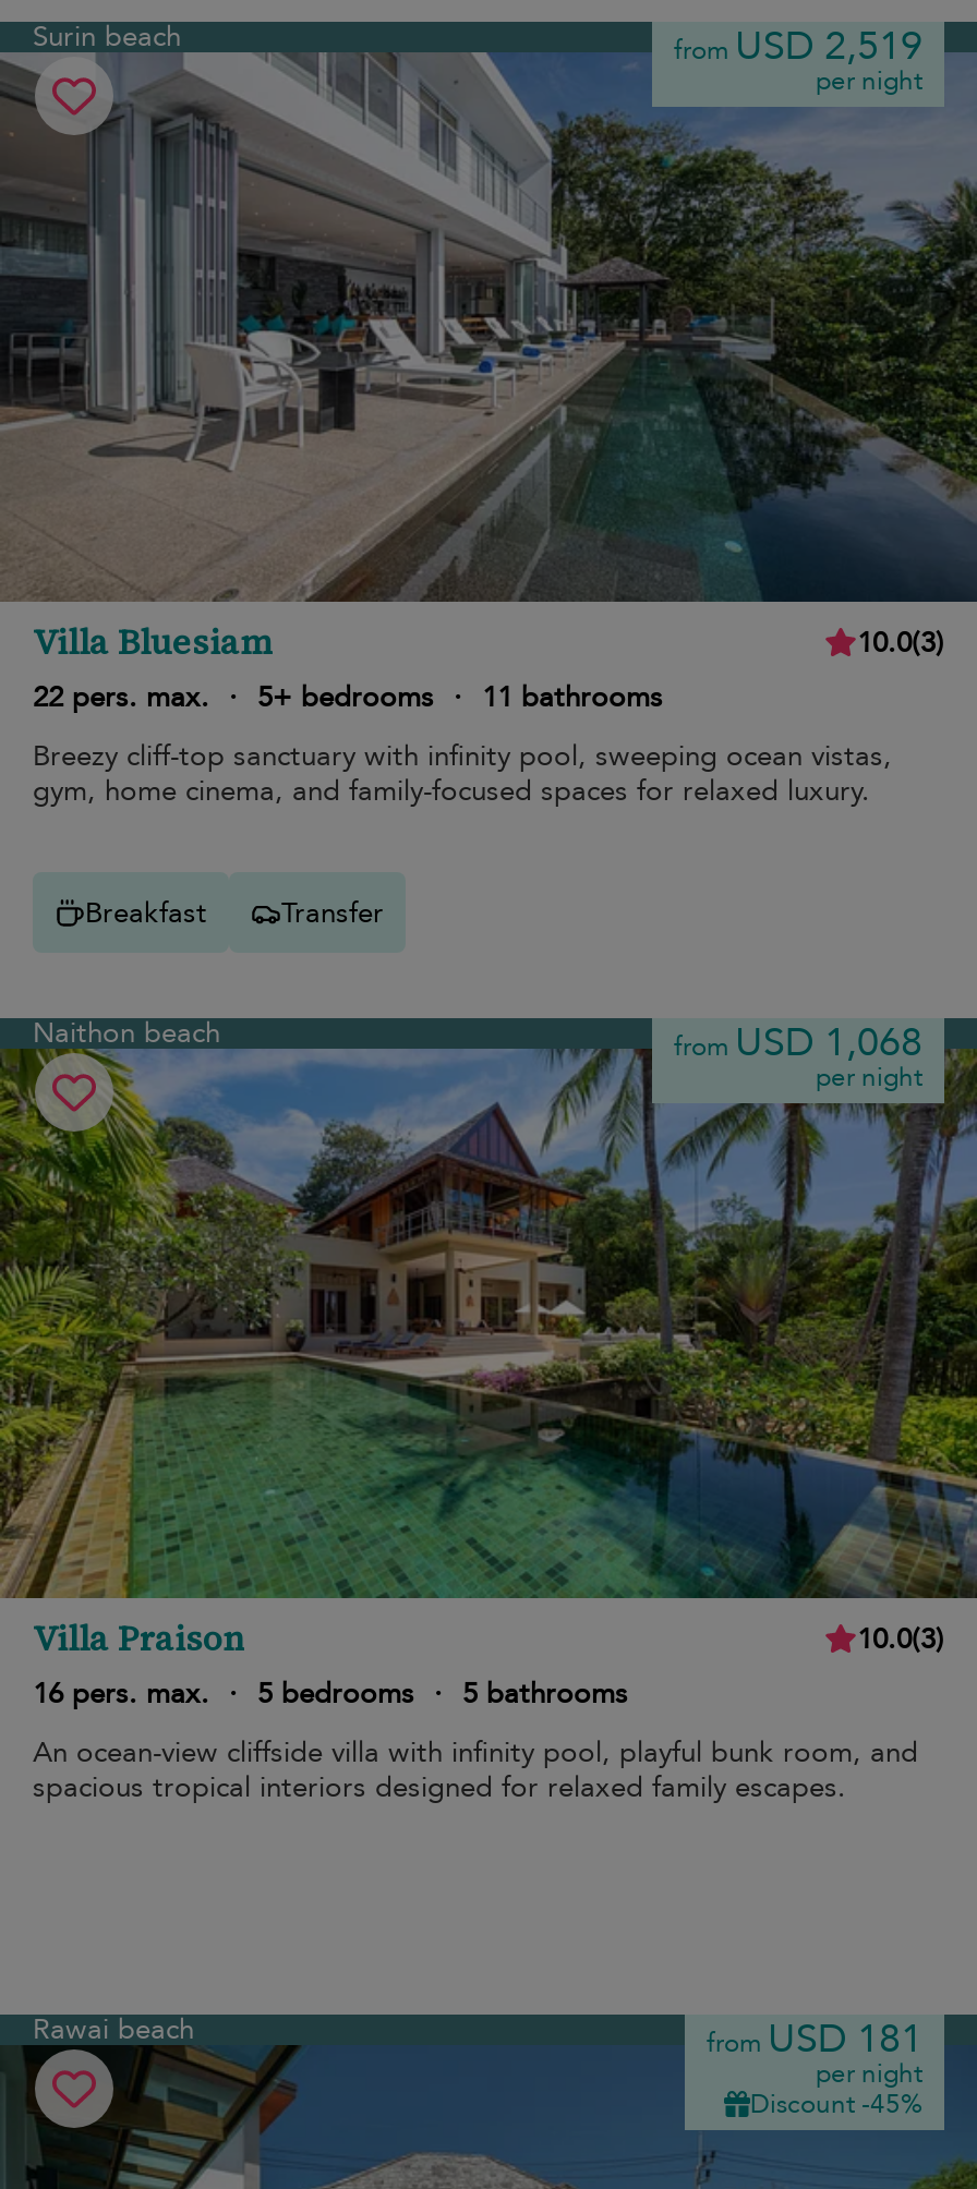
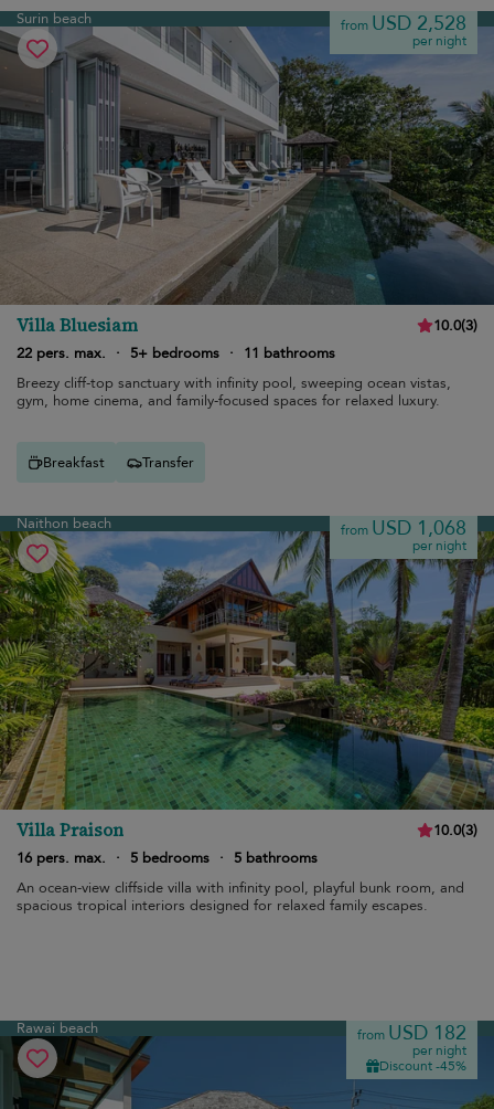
[674,20,922,74] from USD 2,519 -> [341,10,466,38] from USD 2,528
[707,2012,922,2067] from USD 181 -> [357,1020,466,1047] from USD 182

